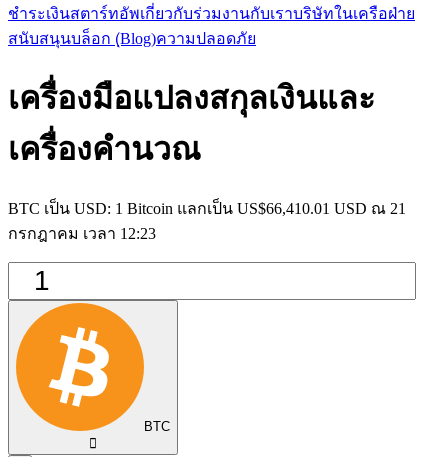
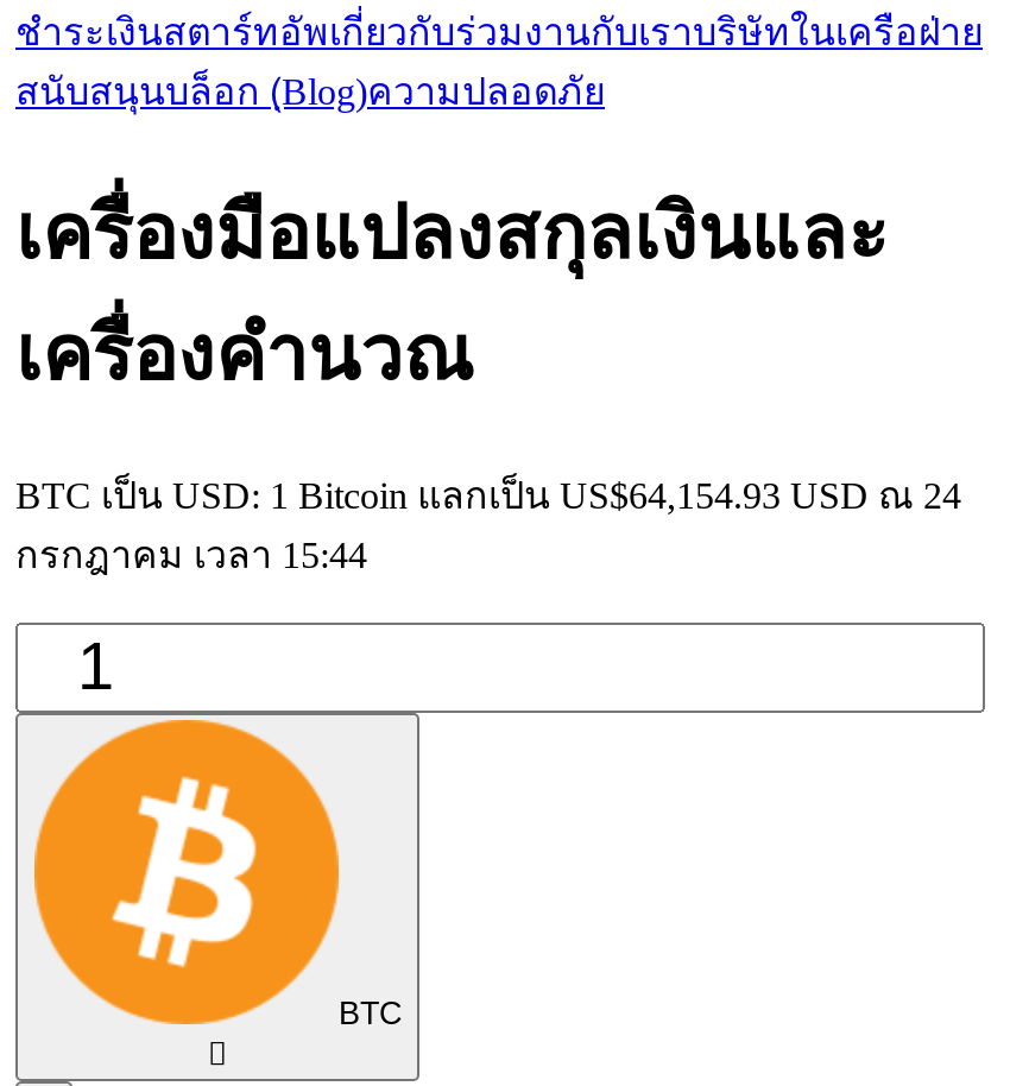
[8,200,406,217] BTC เป็น USD: 1 Bitcoin แลกเป็น US$66,410.01 USD ณ 21 -> [15,475,961,515] BTC เป็น USD: 1 Bitcoin แลกเป็น US$64,154.93 USD ณ 24
[8,225,156,242] กรกฎาคม เวลา 12:23 -> [15,534,367,575] กรกฎาคม เวลา 15:44

